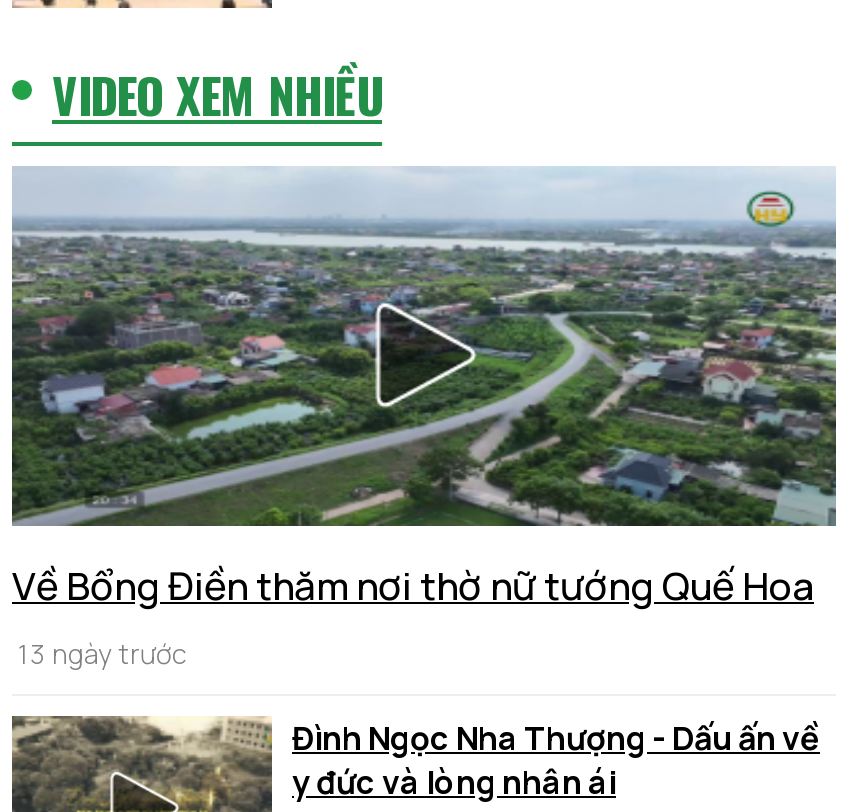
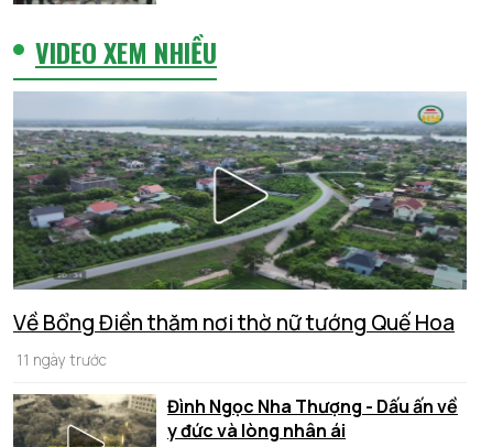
[12,635,186,671] 13 ngày trước -> [13,350,107,369] 11 ngày trước

